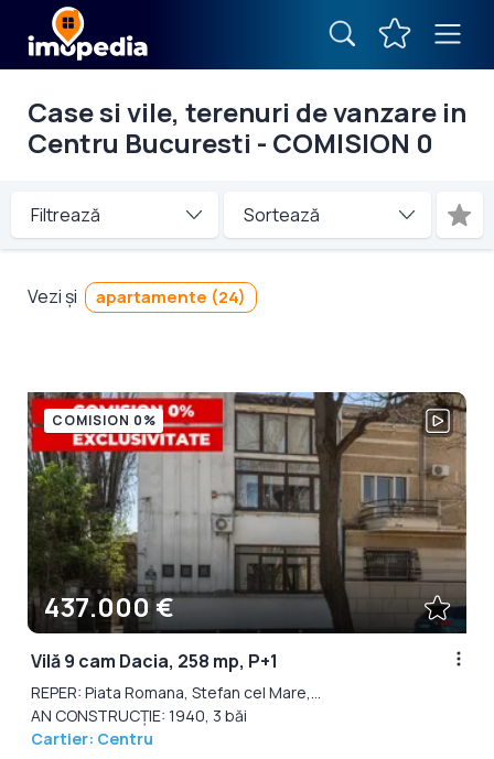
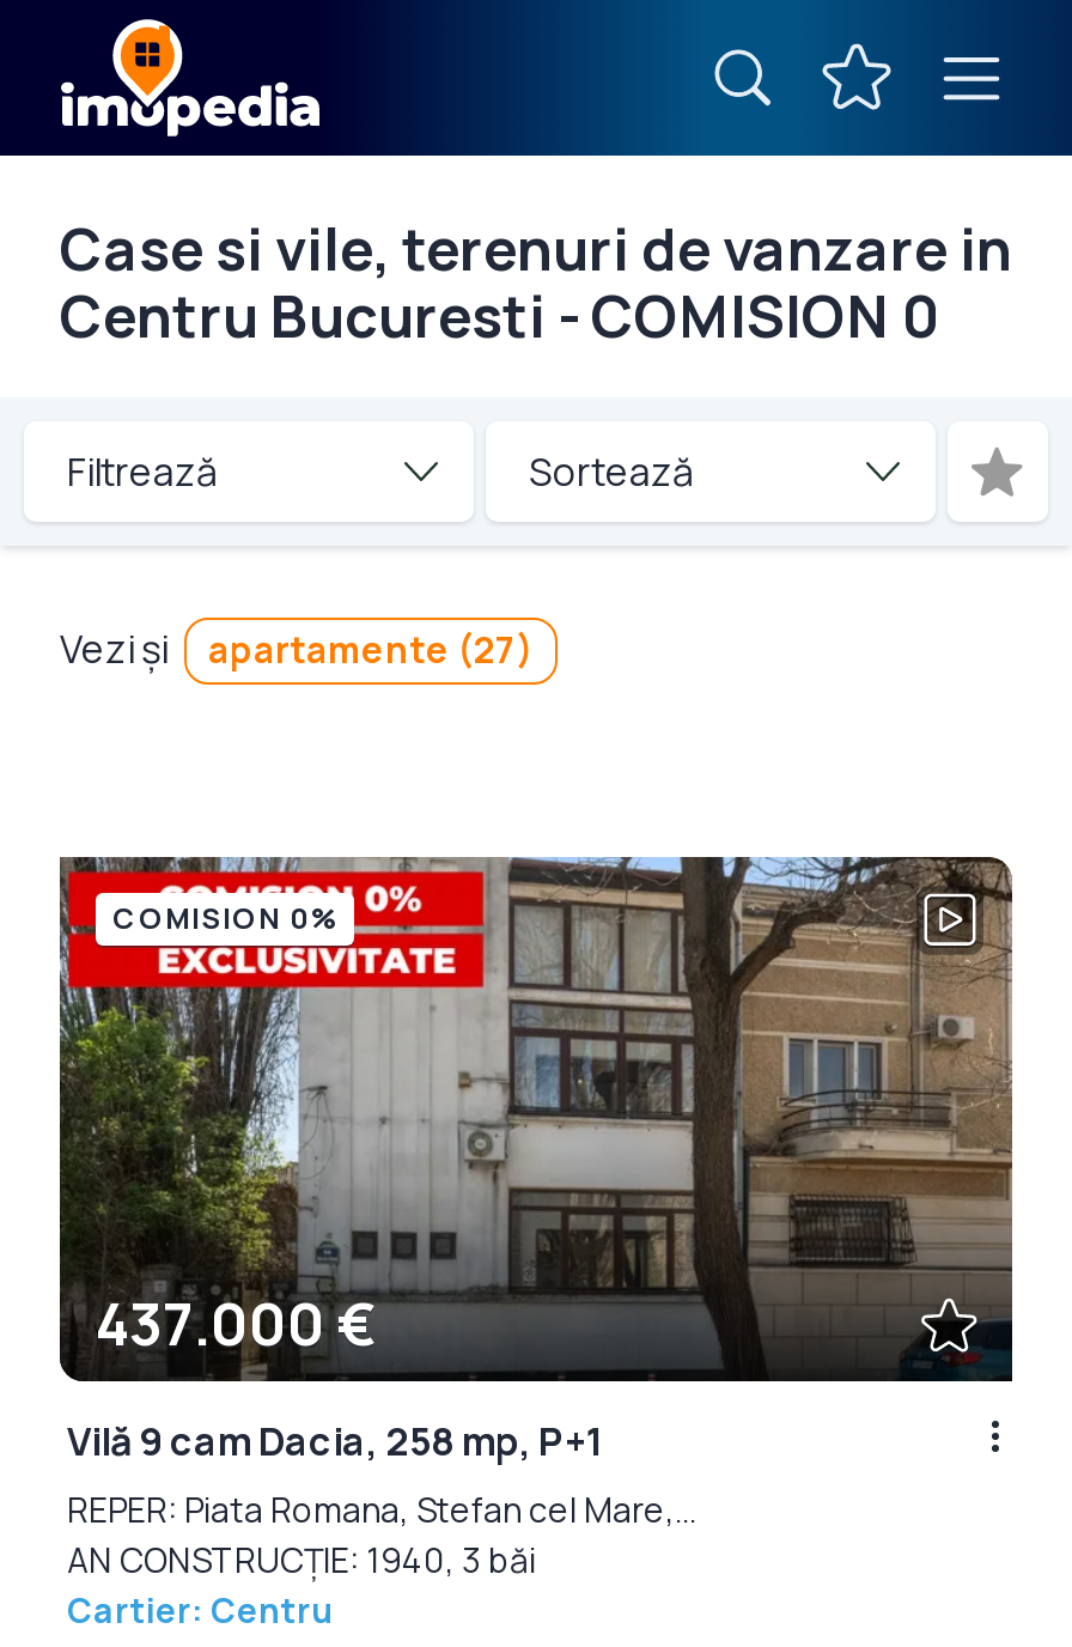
[28,284,246,308] Vezi și apartamente (24) -> [60,622,534,675] Vezi și apartamente (27)

